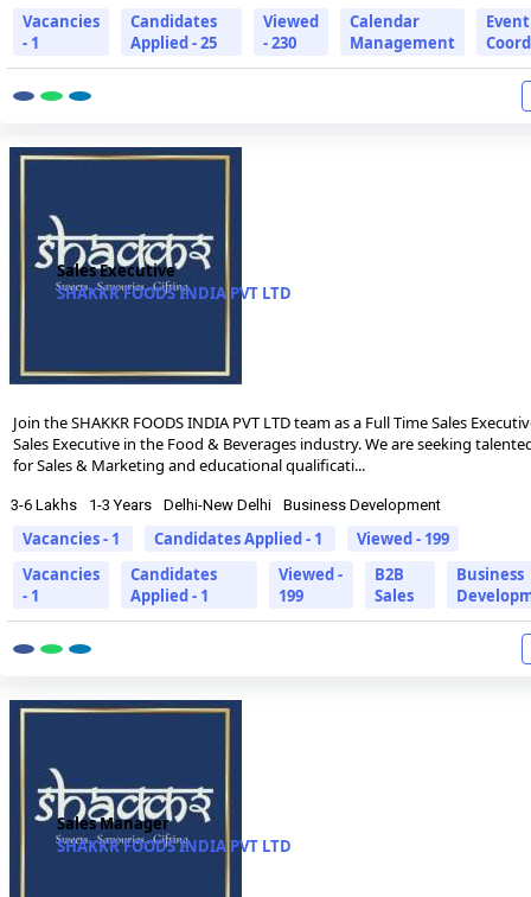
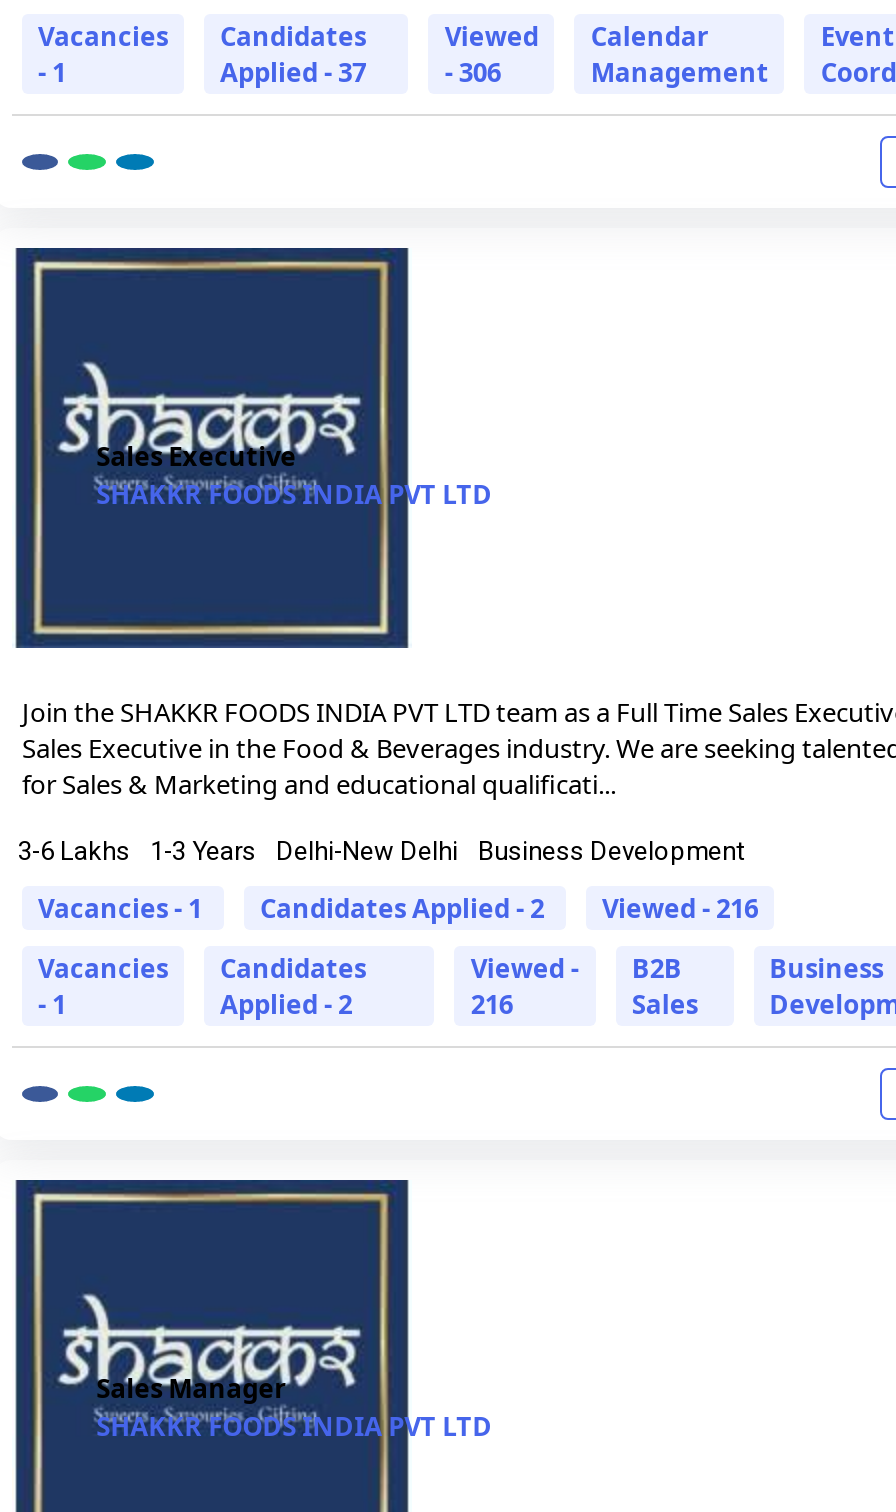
[130,32,217,54] Applied - 25 -> [220,54,366,90] Applied - 37
[264,32,297,54] - 230 -> [445,54,501,90] - 306
[154,528,326,549] Candidates Applied - 1 -> [260,890,550,926] Candidates Applied - 2
[357,528,449,549] Viewed - 199 -> [602,890,758,926] Viewed - 216
[130,585,209,606] Applied - 1 -> [220,986,352,1022] Applied - 2
[279,585,304,606] 199 -> [471,986,513,1022] 216

